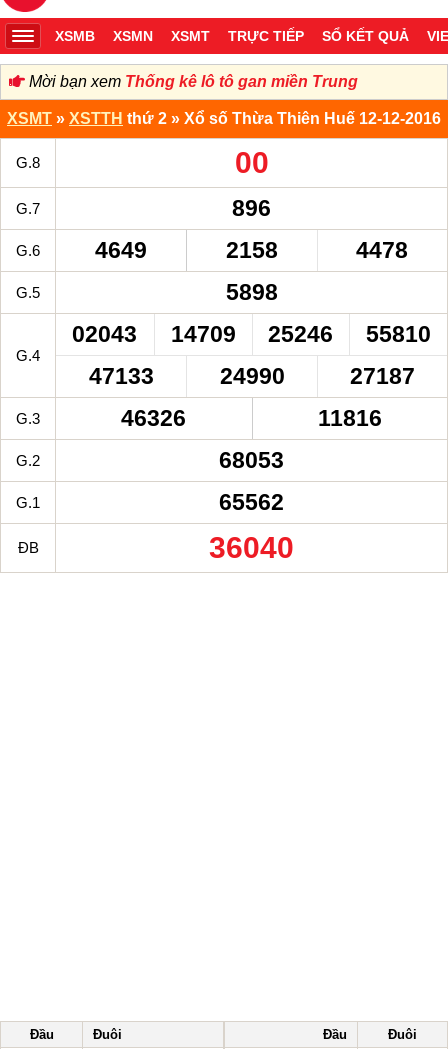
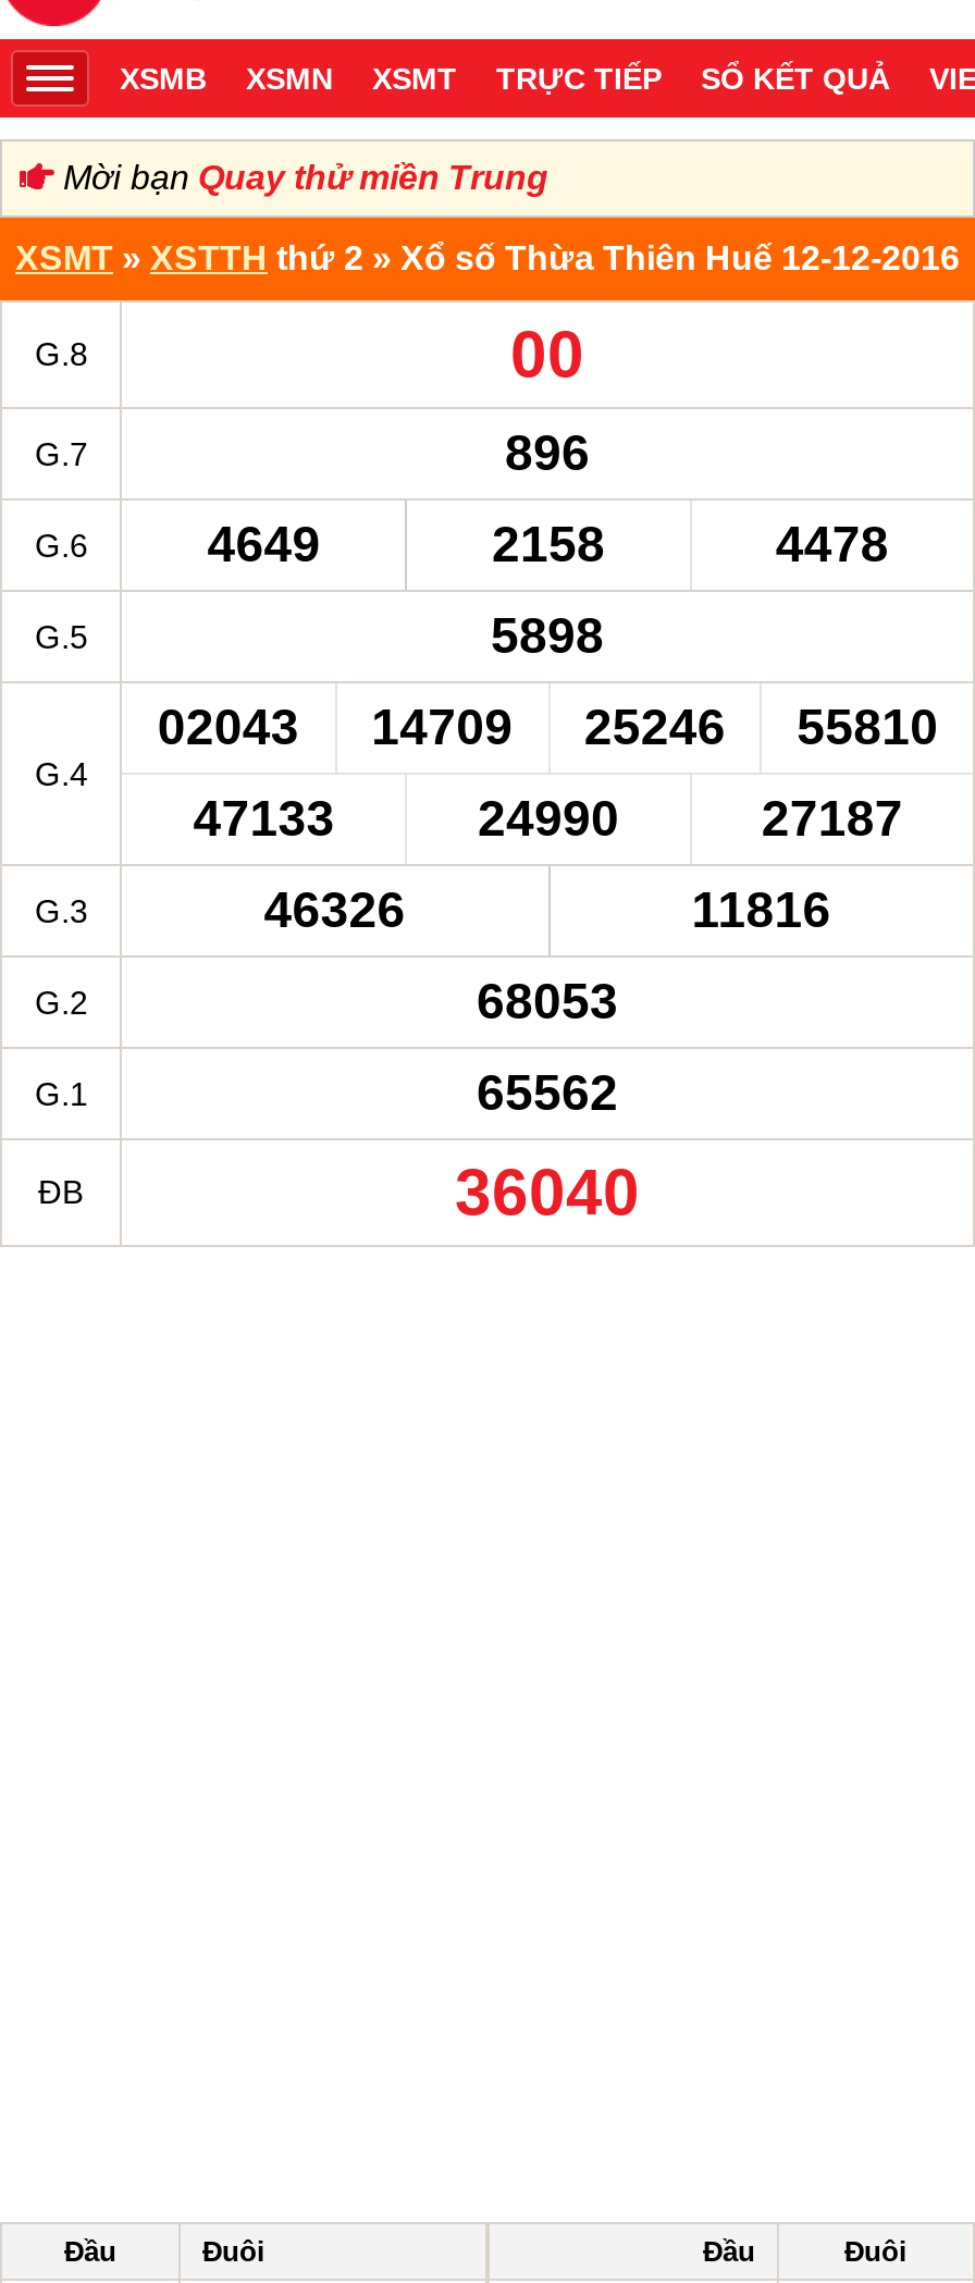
[29,73,358,90] Mời bạn xem Thống kê lô tô gan miền Trung -> [63,159,548,196] Mời bạn Quay thử miền Trung

